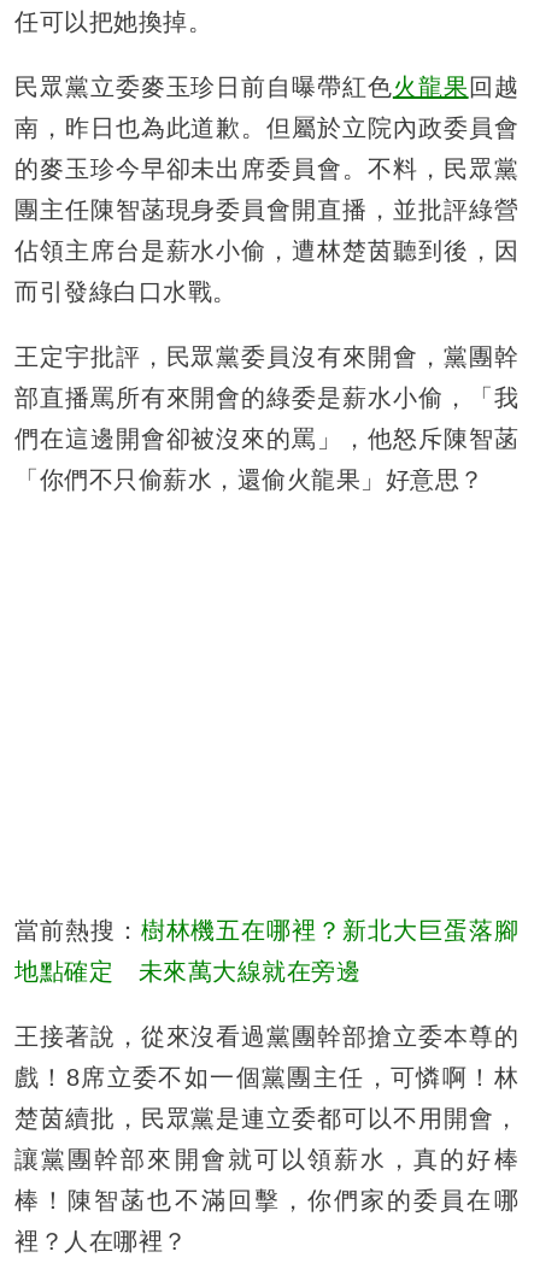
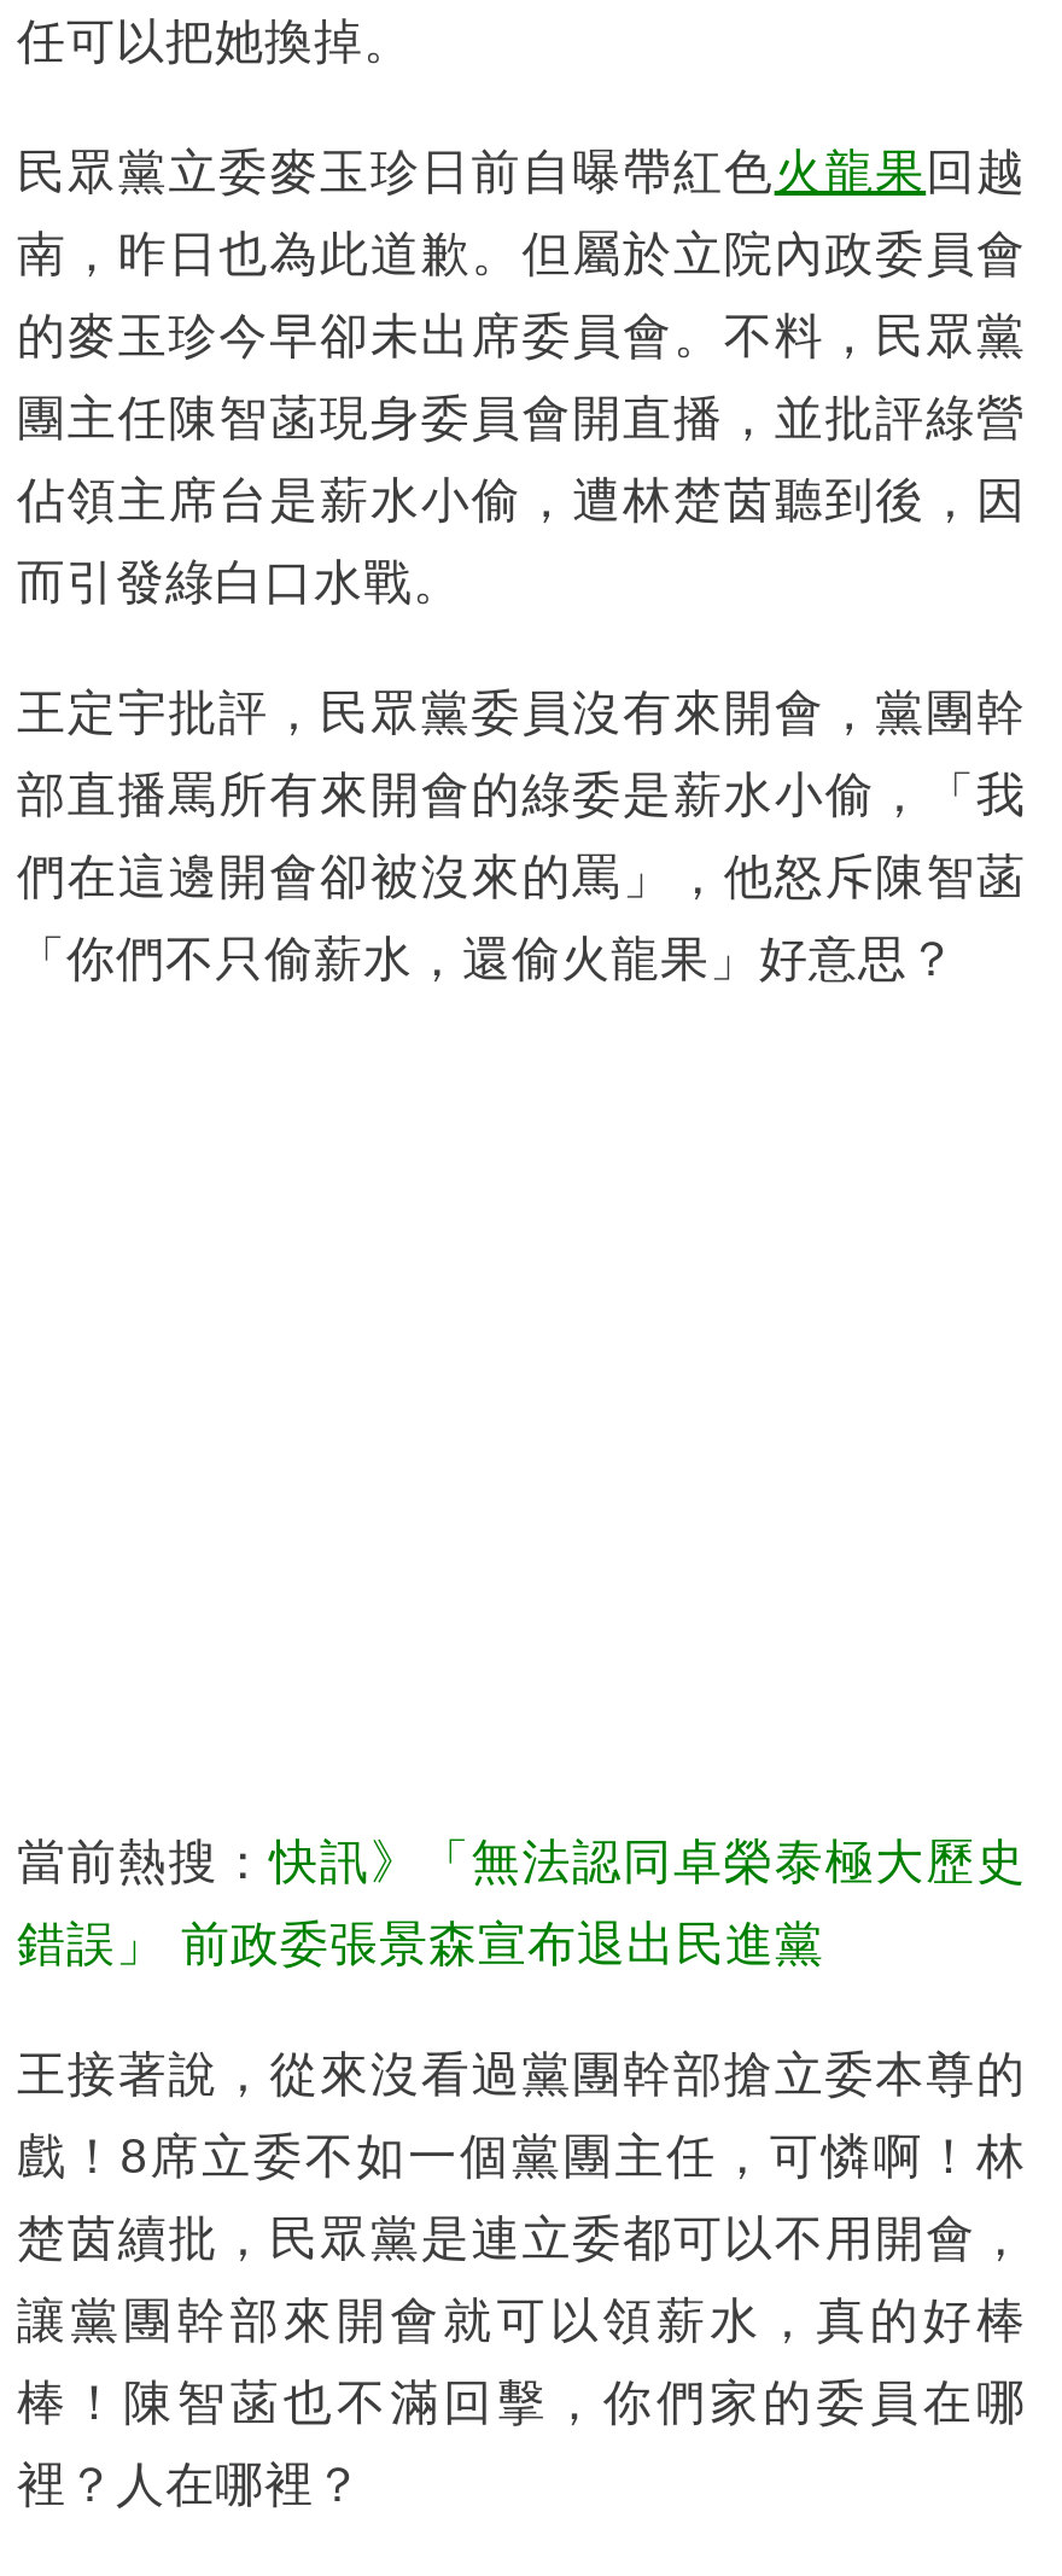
[14,917,518,943] 當前熱搜：樹林機五在哪裡？新北大巨蛋落腳 -> [17,1834,1026,1887] 當前熱搜：快訊》「無法認同卓榮泰極大歷史
[14,958,360,984] 地點確定 未來萬大線就在旁邊 -> [17,1916,824,1969] 錯誤」 前政委張景森宣布退出民進黨

